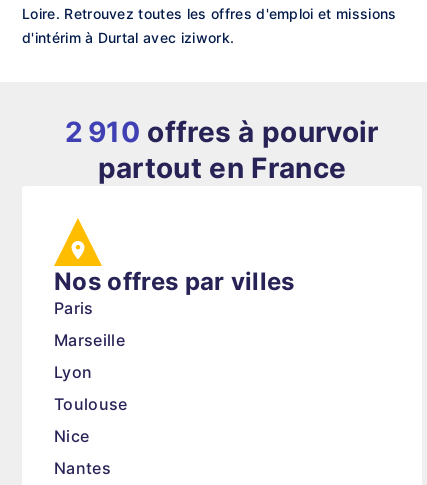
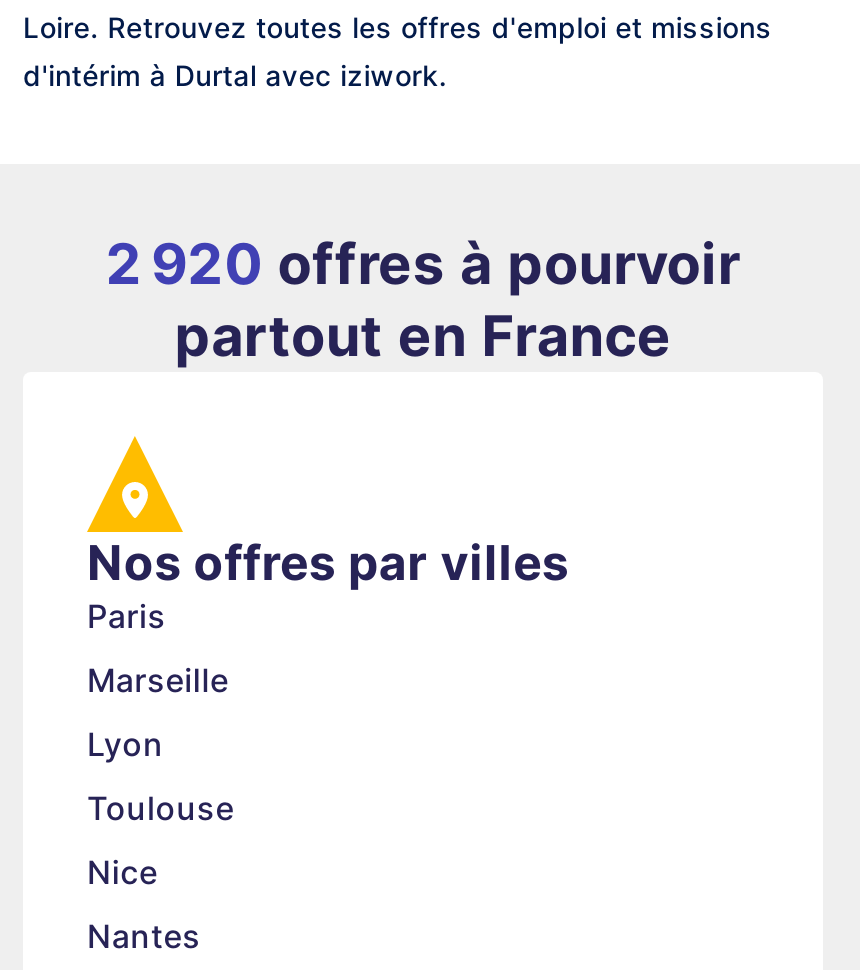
[65,115,379,149] 2 910 offres à pourvoir -> [106,230,740,298] 2 920 offres à pourvoir

